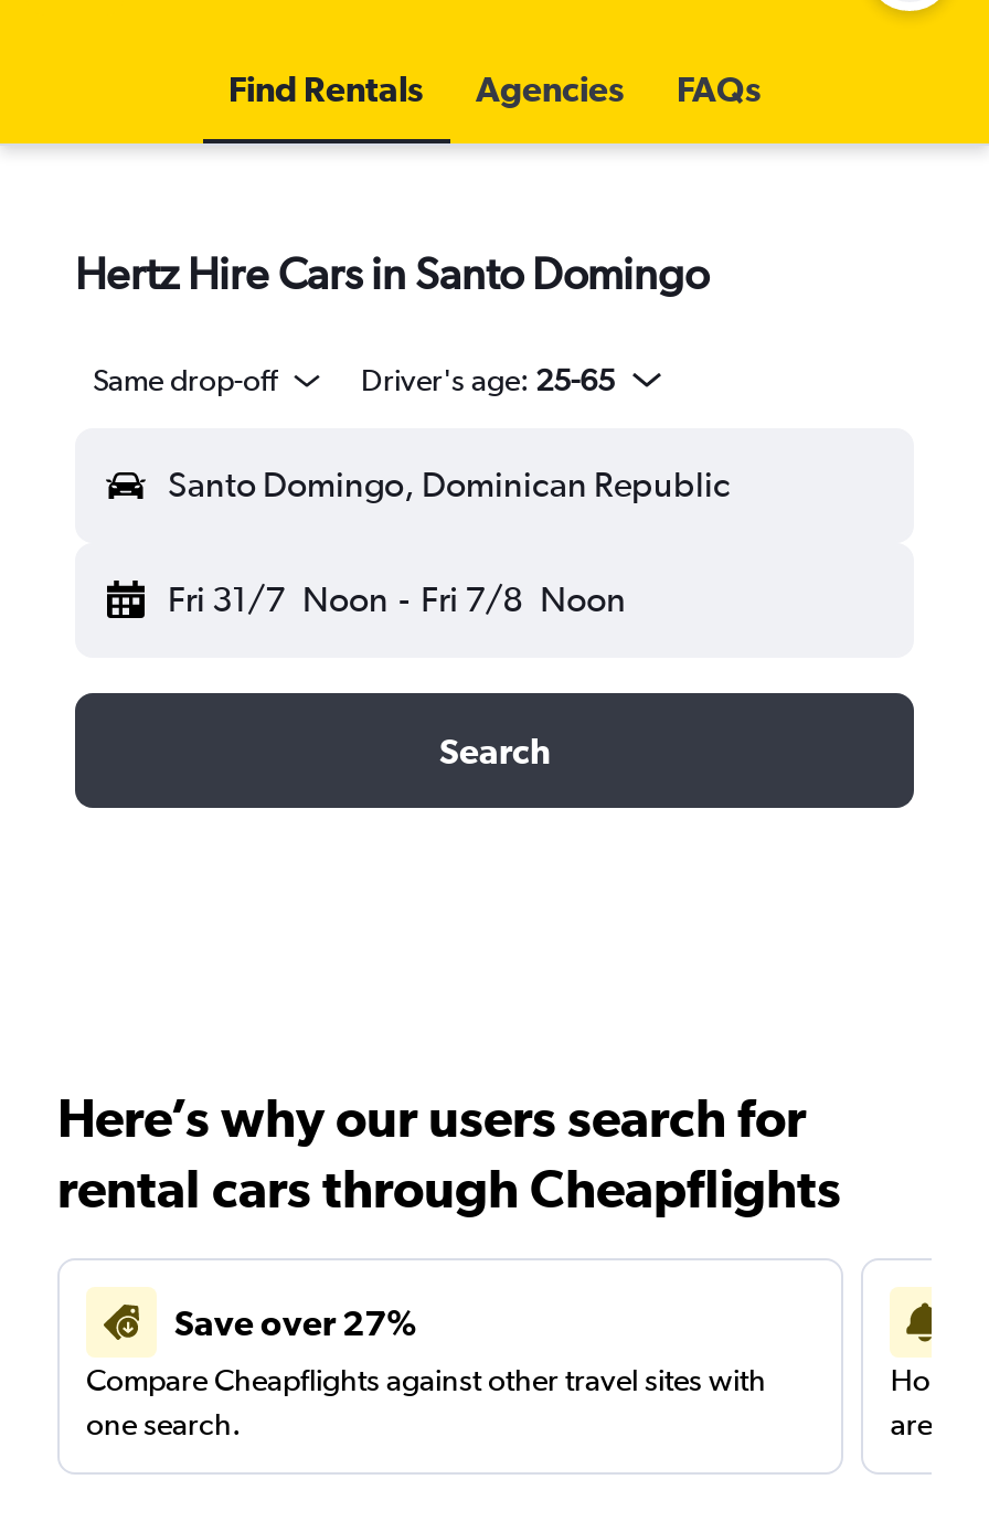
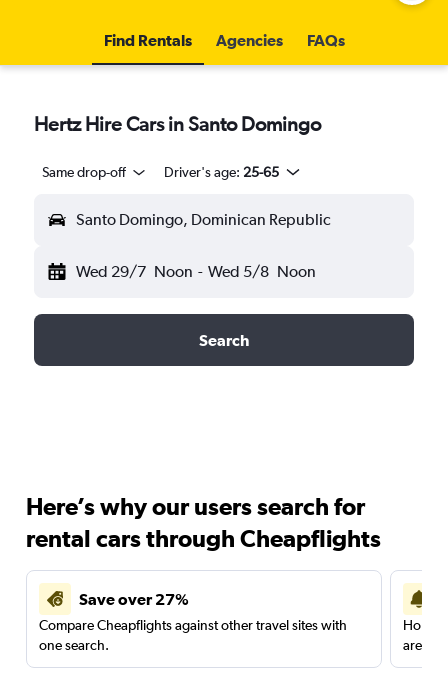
[168,578,626,620] Fri 31/7 Noon - Fri 7/8 Noon -> [76,262,316,281] Wed 29/7 Noon - Wed 5/8 Noon

